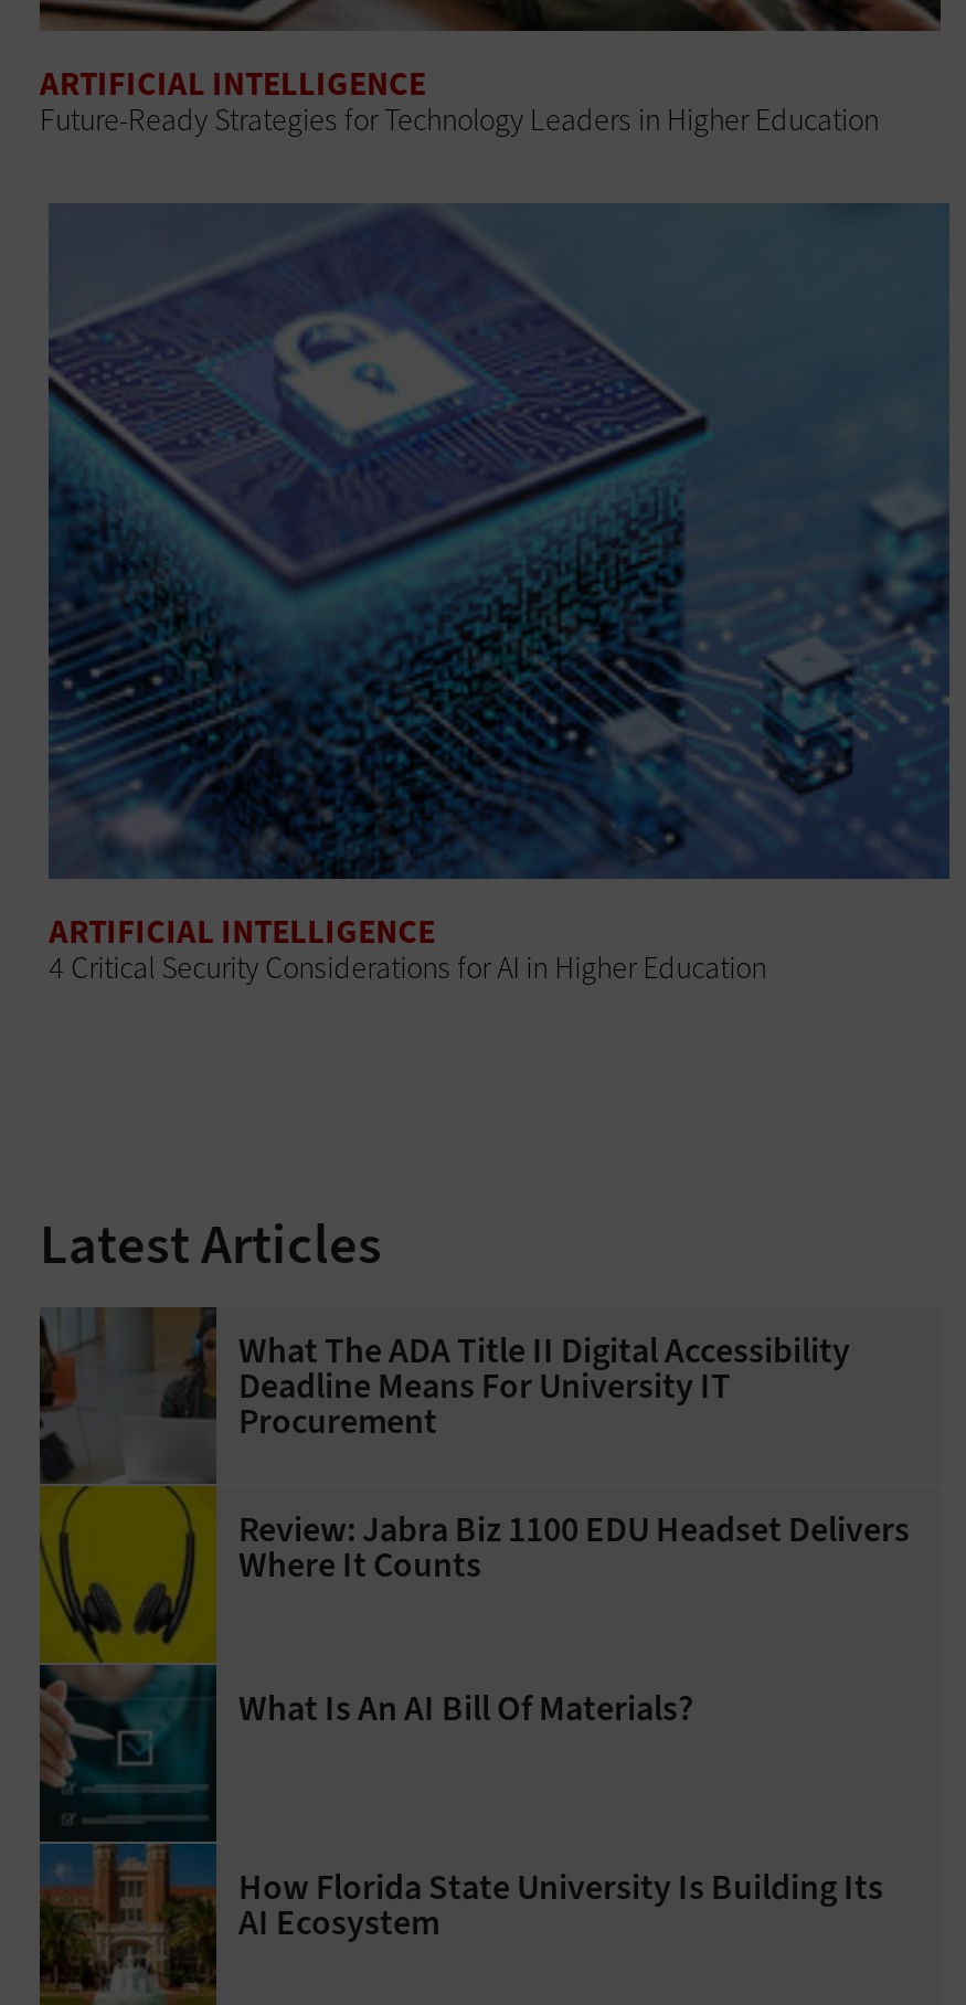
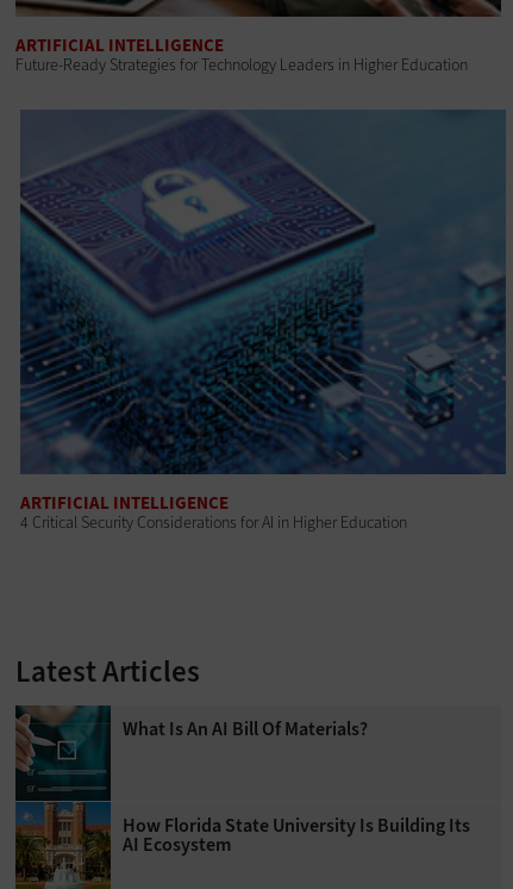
[38,1305,910,1665] [image] | What The ADA Title II Digital Accessibility | Deadline Means For University IT | Procurement | Review: Jabra Biz 1100 EDU Headset Delivers | Where It Counts -> none

